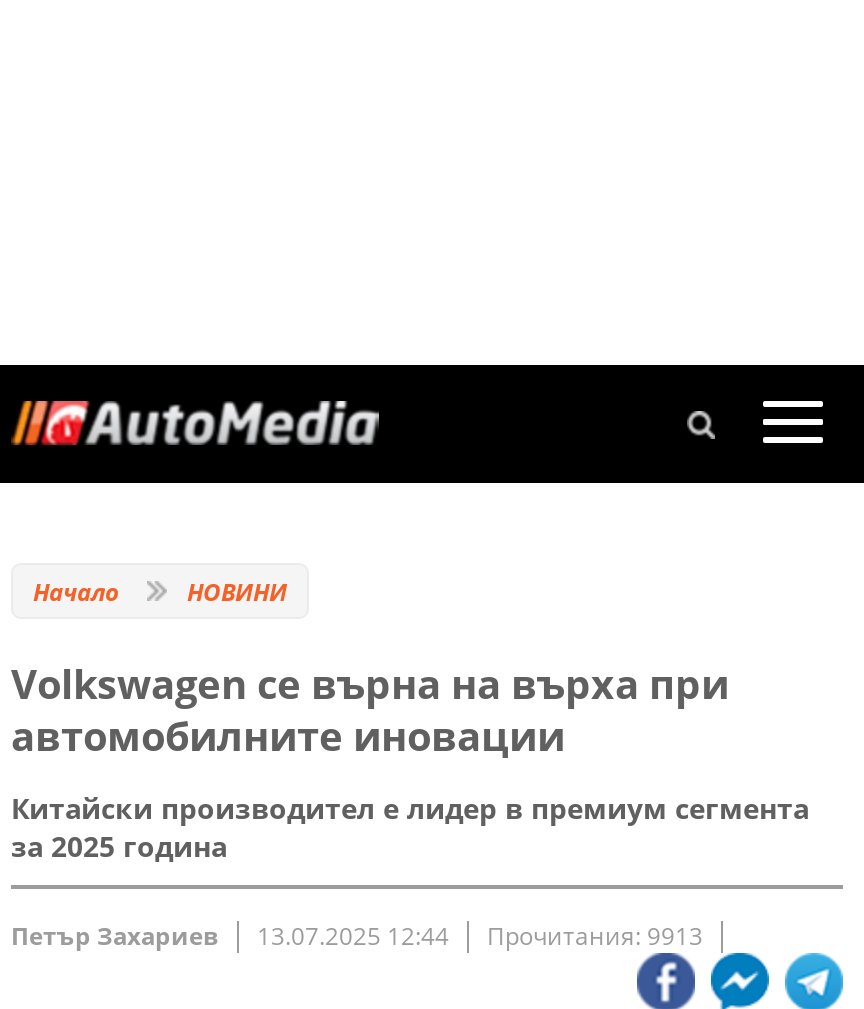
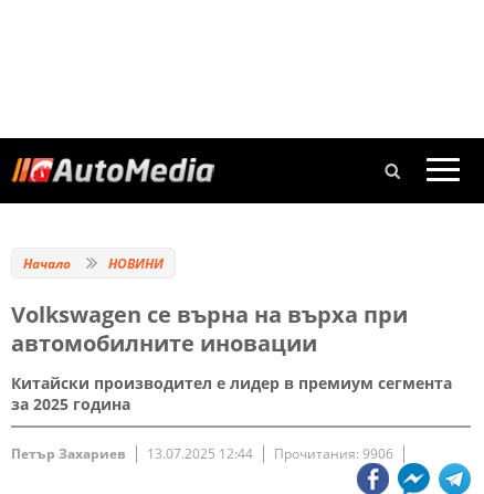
[11,920,703,954] Петър Захариев 13.07.2025 12:44 Прочитания: 9913 -> [11,445,393,463] Петър Захариев 13.07.2025 12:44 Прочитания: 9906

